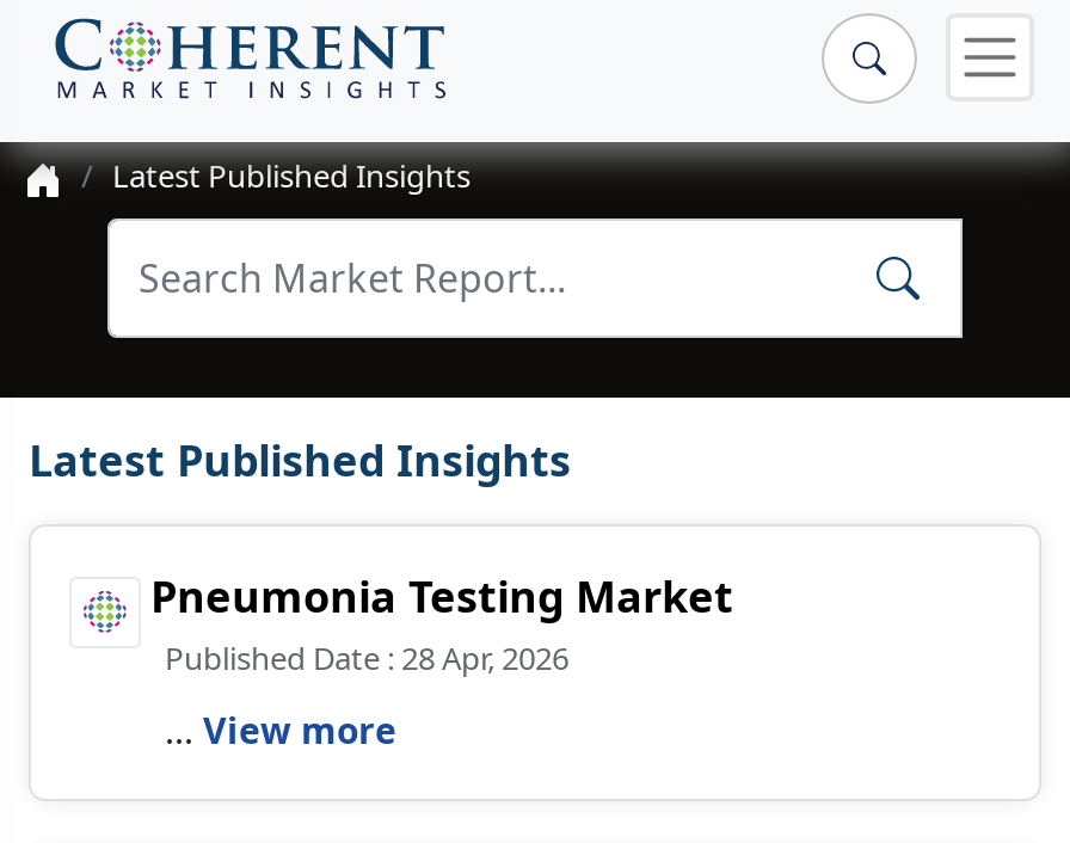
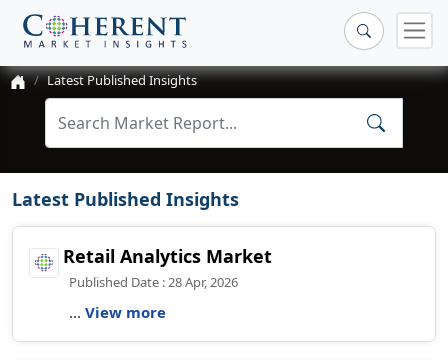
[150,567,733,624] Pneumonia Testing Market -> [63,244,272,268] Retail Analytics Market

